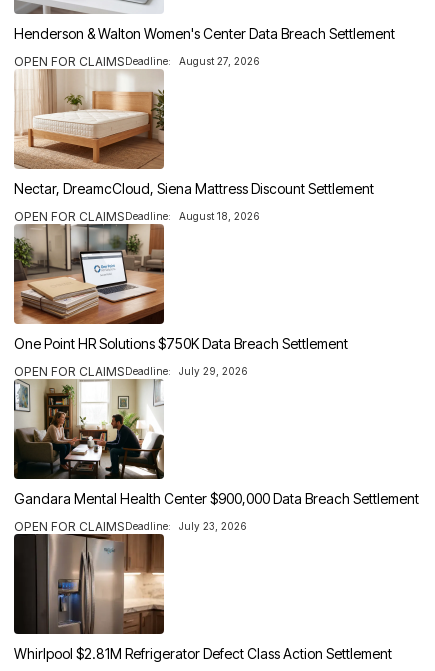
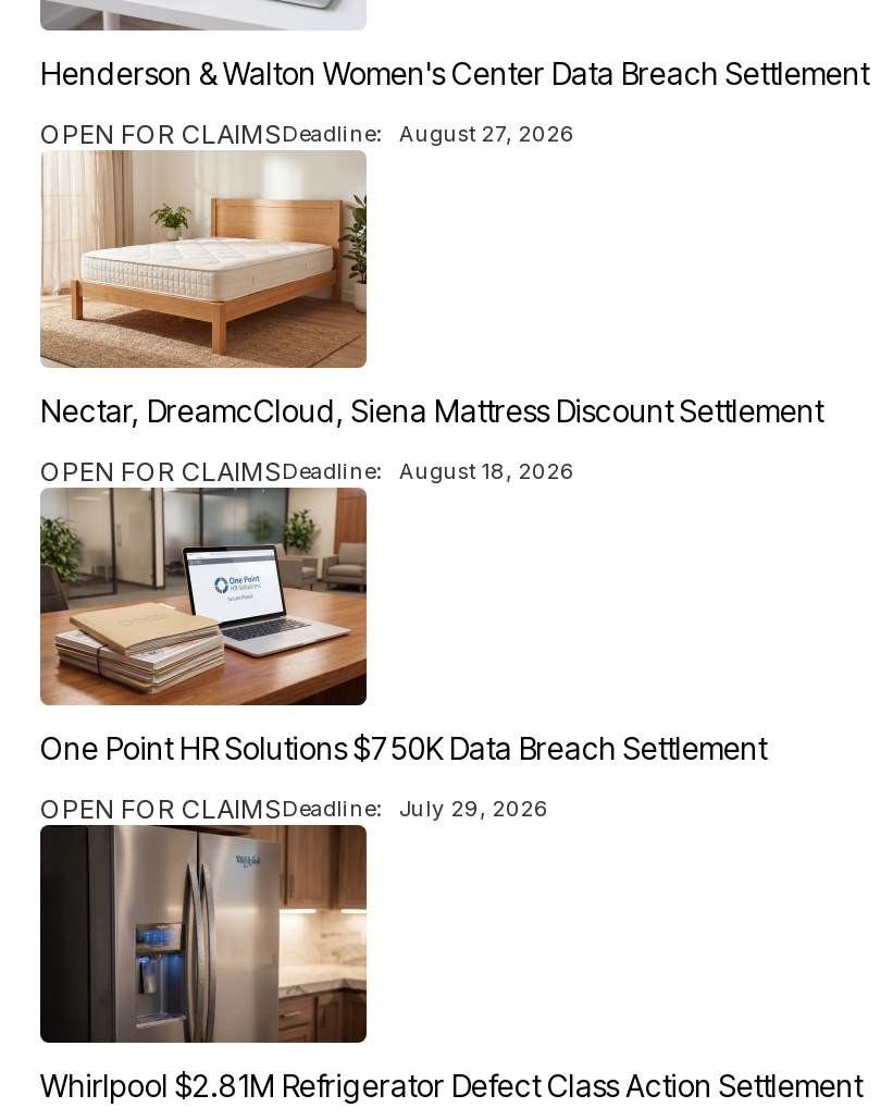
[14,382,419,534] [image] | Gandara Mental Health Center $900,000 Data Breach Settlement | OPEN FOR CLAIMSDeadline: | July 23, 2026 -> none

